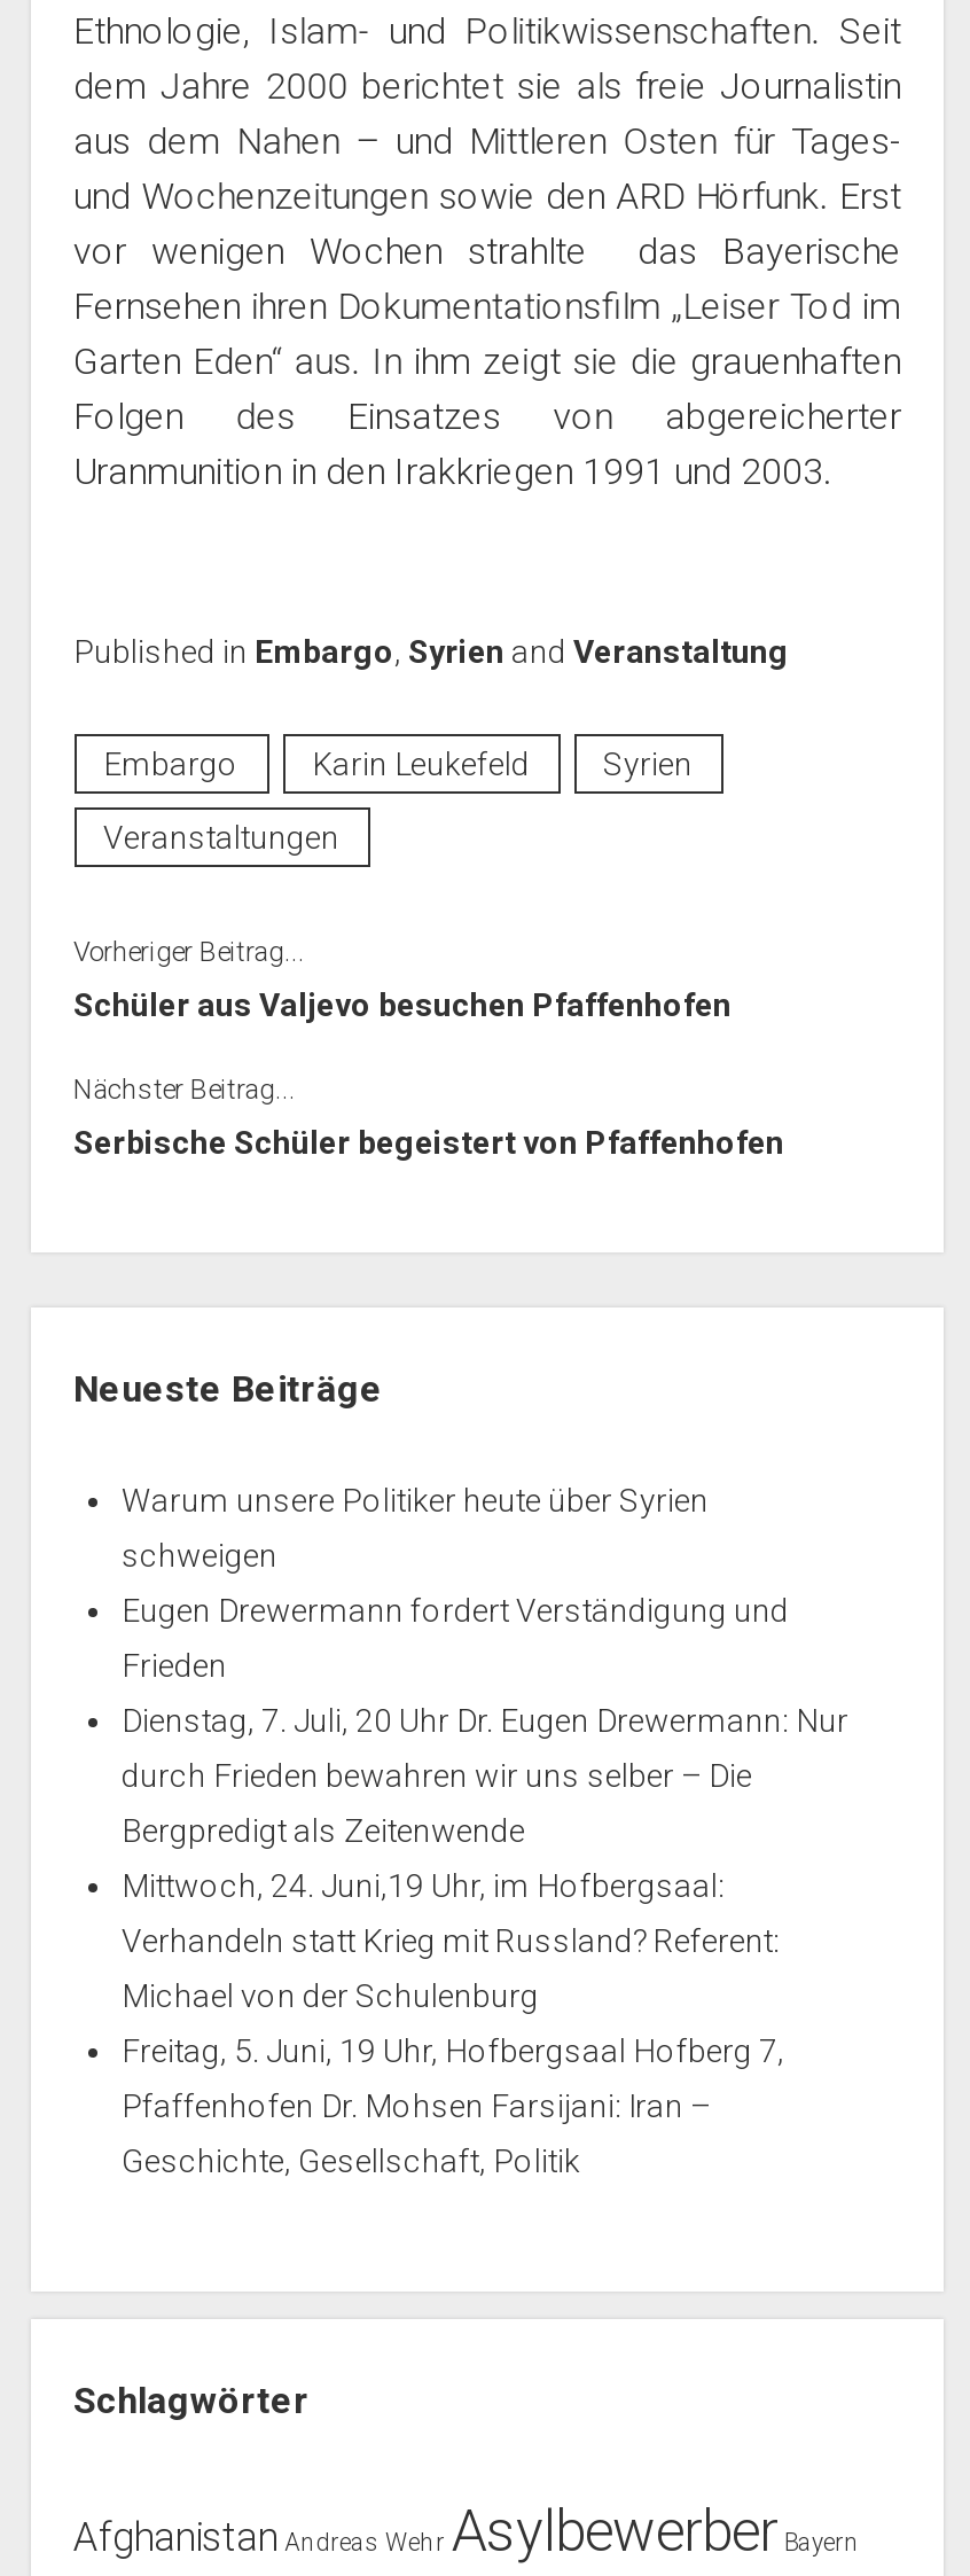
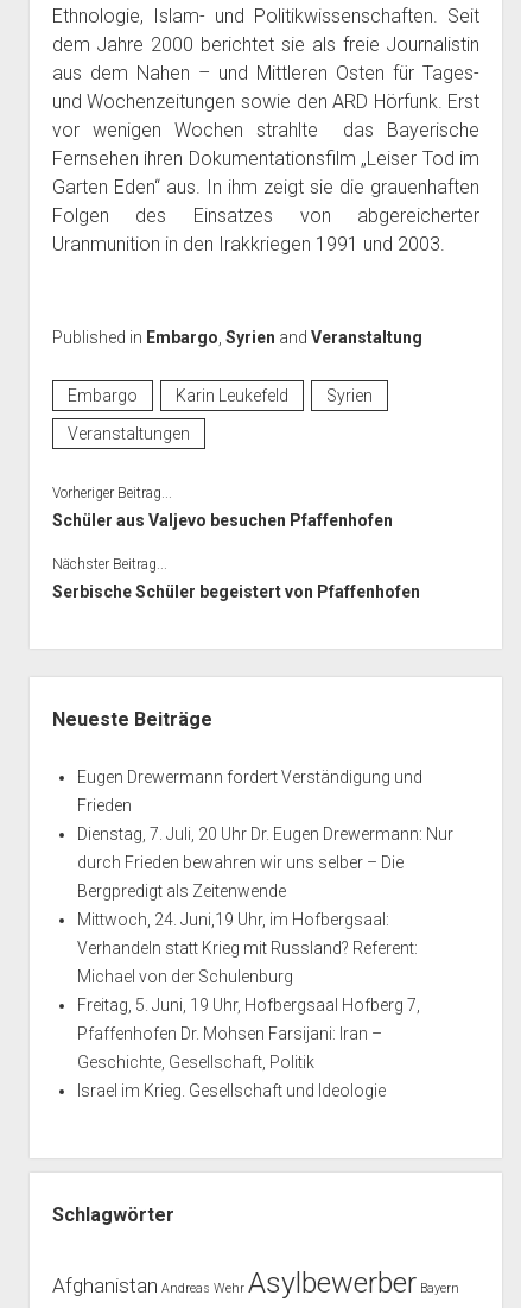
[122,1482,709,1573] Warum unsere Politiker heute über Syrien | schweigen -> none
moved [122,1592,848,2179] -> [77,767,453,1071]: Eugen Drewermann fordert Verständigung und | Frieden | Dienstag, 7. Juli, 20 Uhr Dr. Eugen Drewermann: Nur | ... | Pfaffenhofen Dr. Mohsen Farsijani: Iran – | Geschichte, Gesellschaft, Politik
none -> [77,1081,385,1100] Israel im Krieg. Gesellschaft und Ideologie

